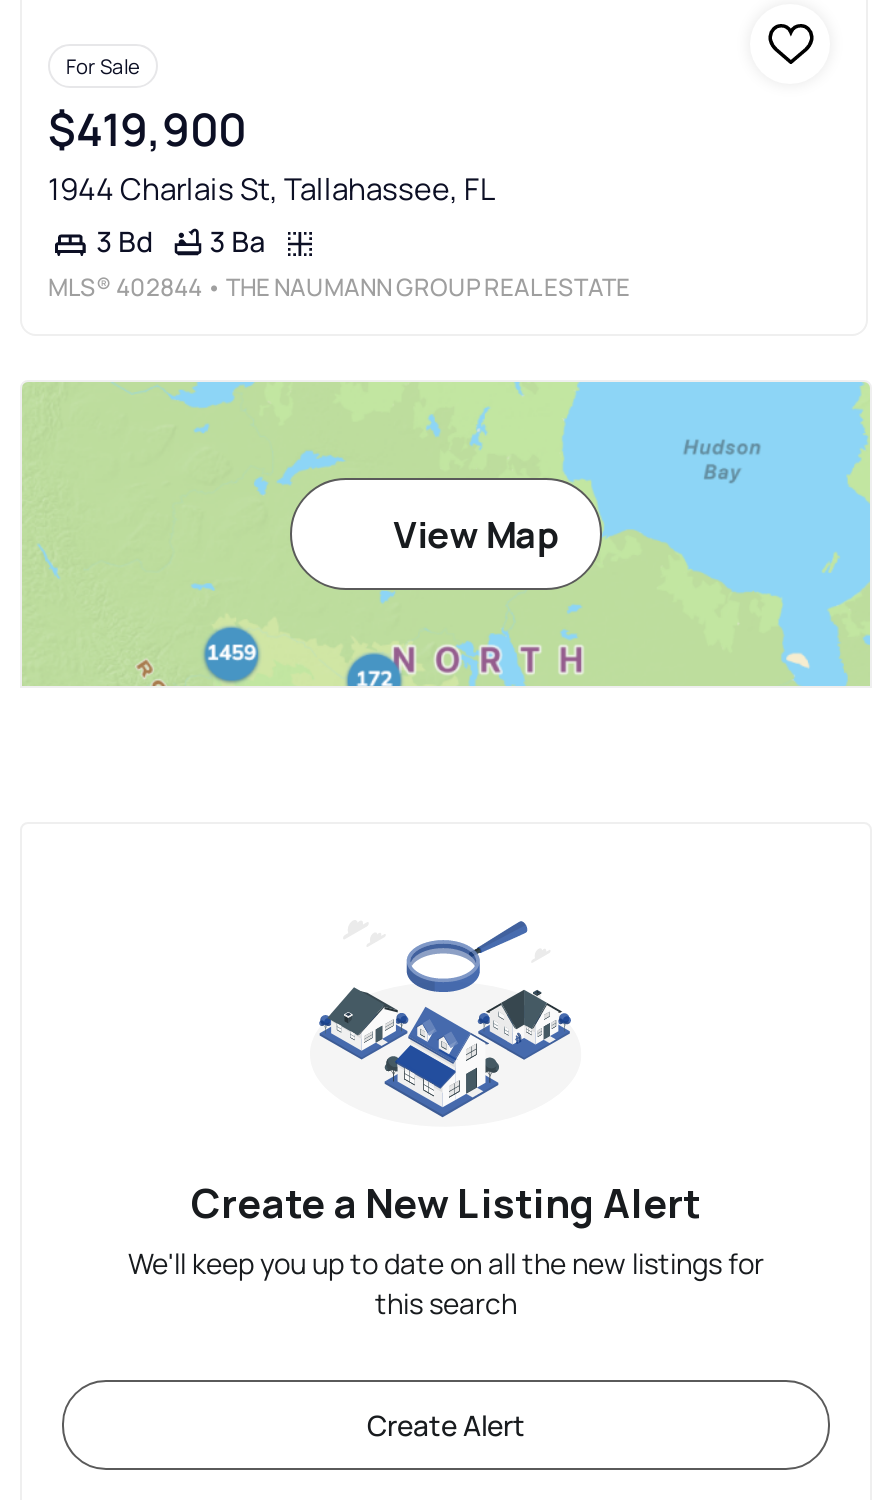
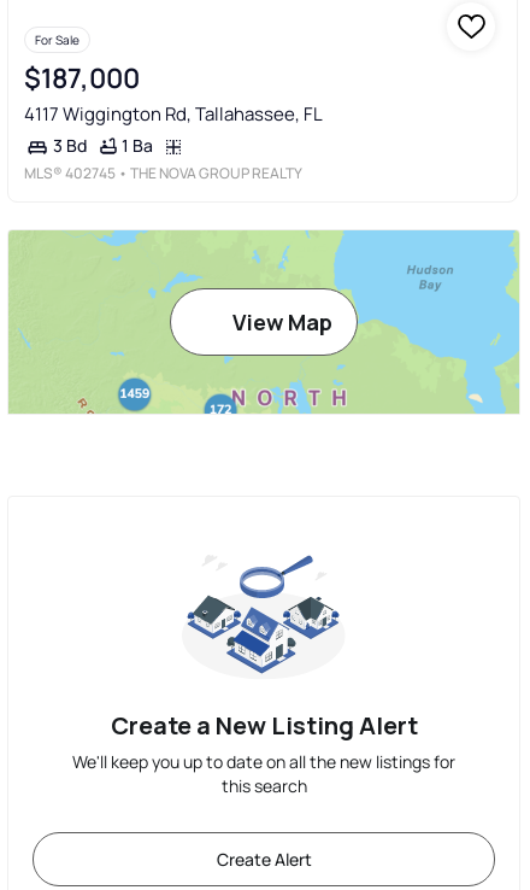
[48,97,246,159] $419,900 -> [24,59,140,96] $187,000
[48,168,496,210] 1944 Charlais St, Tallahassee, FL -> [24,101,323,127] 4117 Wiggington Rd, Tallahassee, FL
[48,222,630,305] 3 Ba | MLS® 402844 • THE NAUMANN GROUP REAL ESTATE -> [24,134,302,184] 1 Ba | MLS® 402745 • THE NOVA GROUP REALTY

